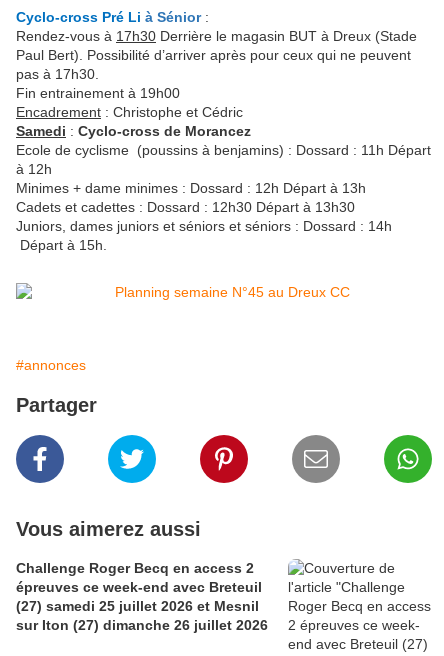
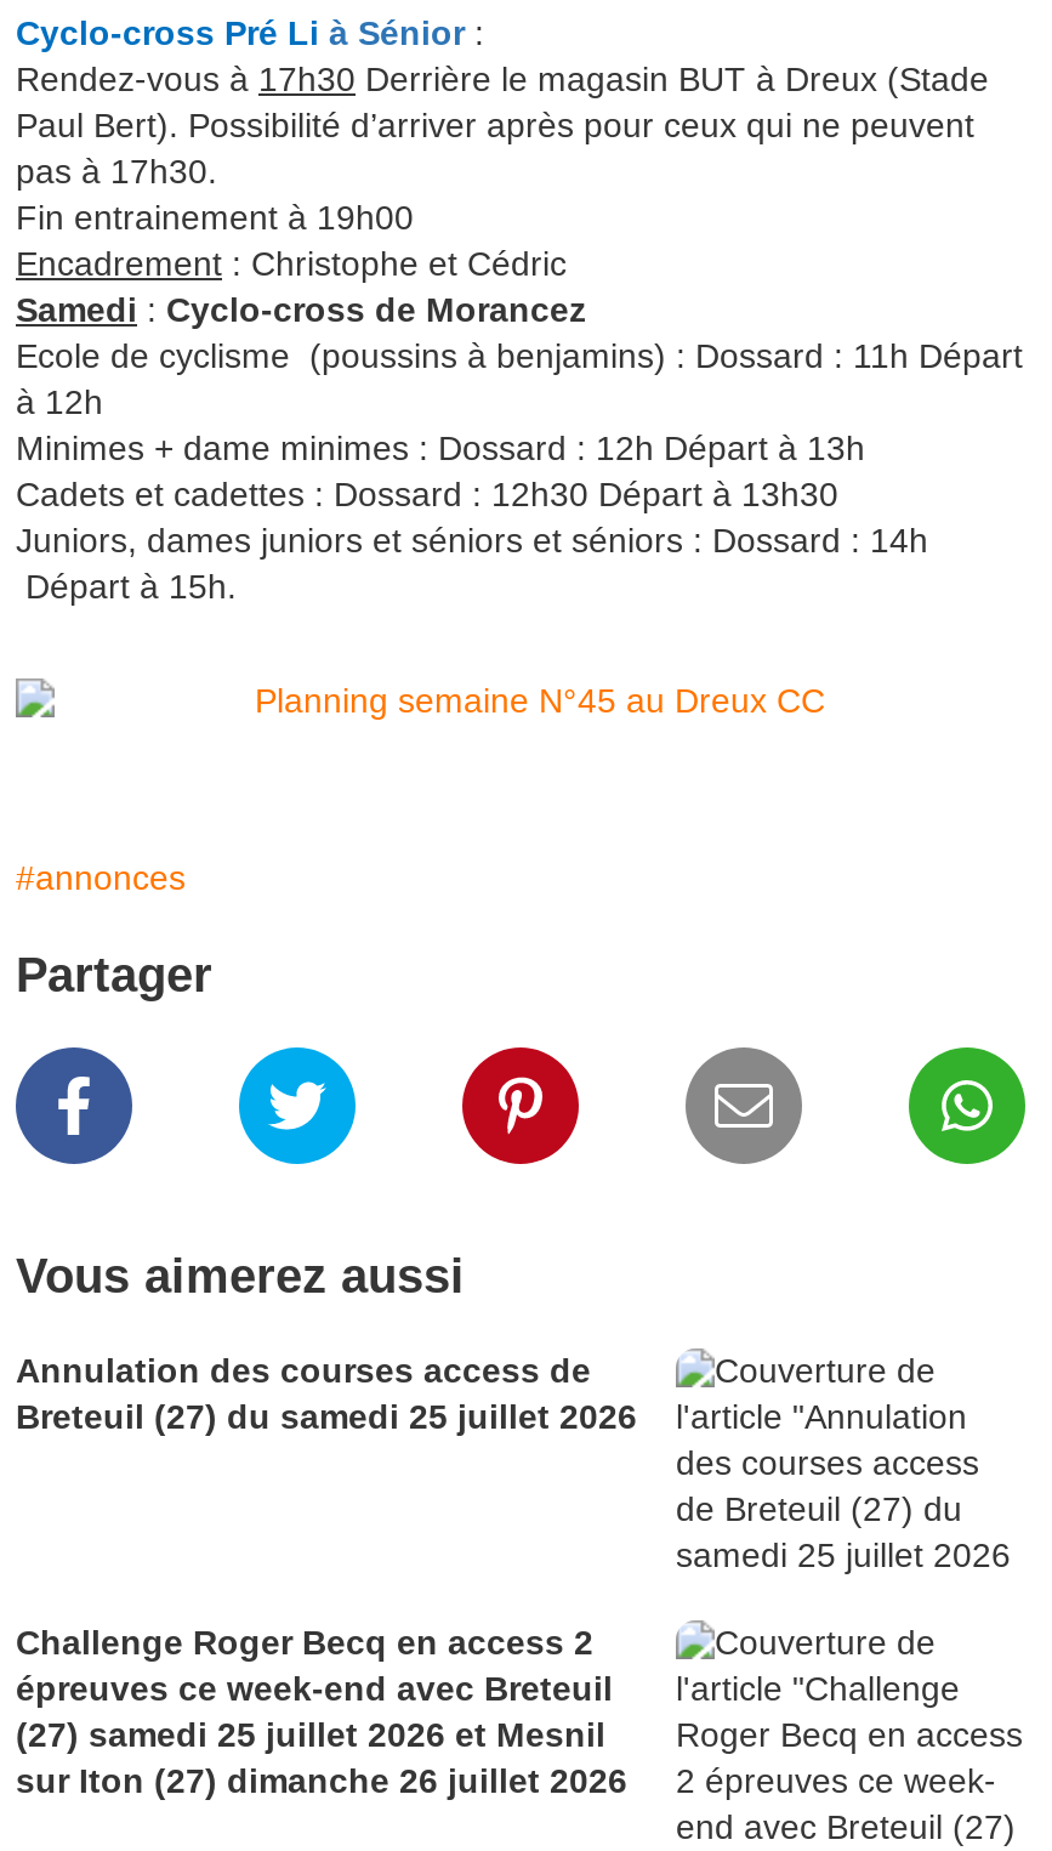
none -> [16,1351,637,1436] Annulation des courses access de | Breteuil (27) du samedi 25 juillet 2026

